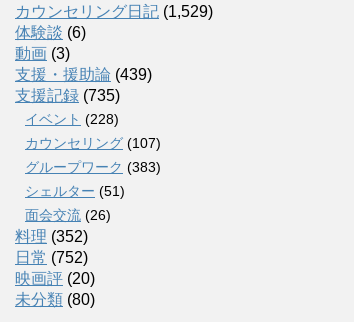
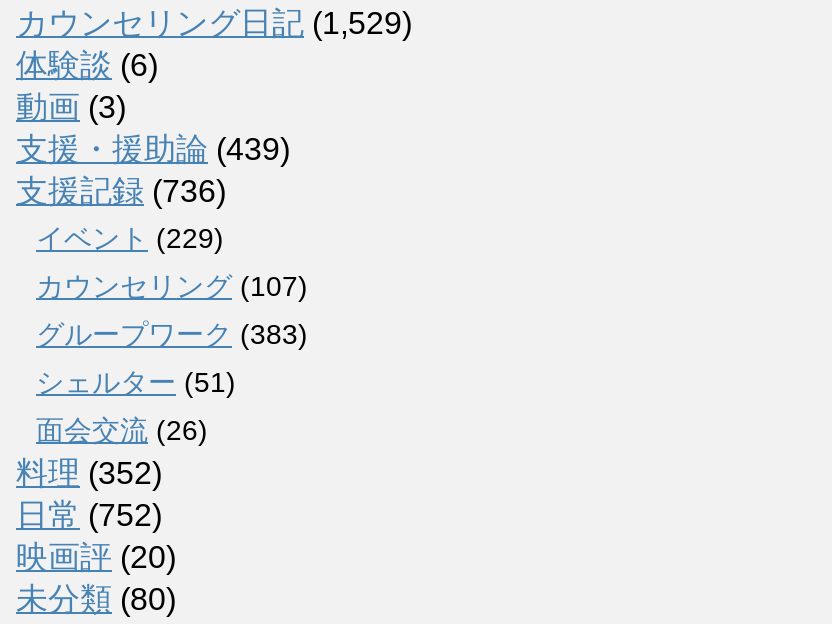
[15,87,120,104] 支援記録(735) -> [16,173,226,207] 支援記録(736)
[25,111,119,127] イベント(228) -> [36,221,224,253] イベント(229)

